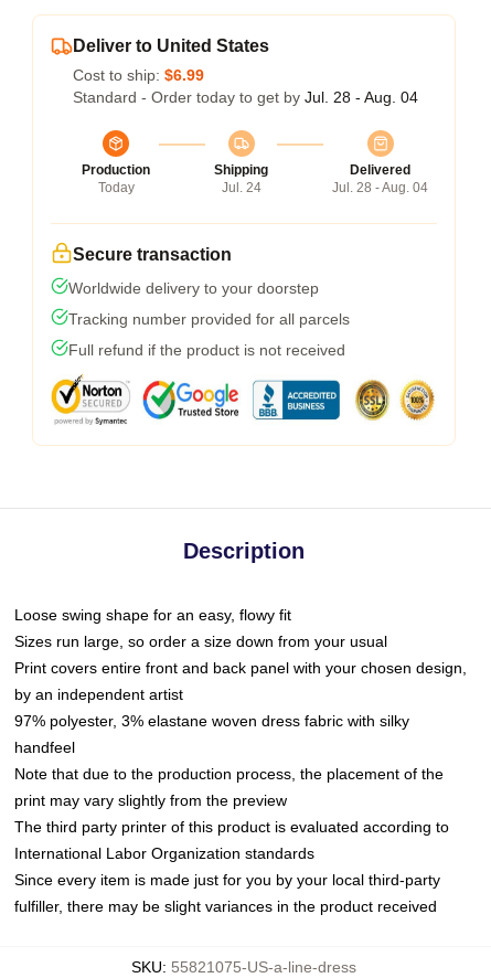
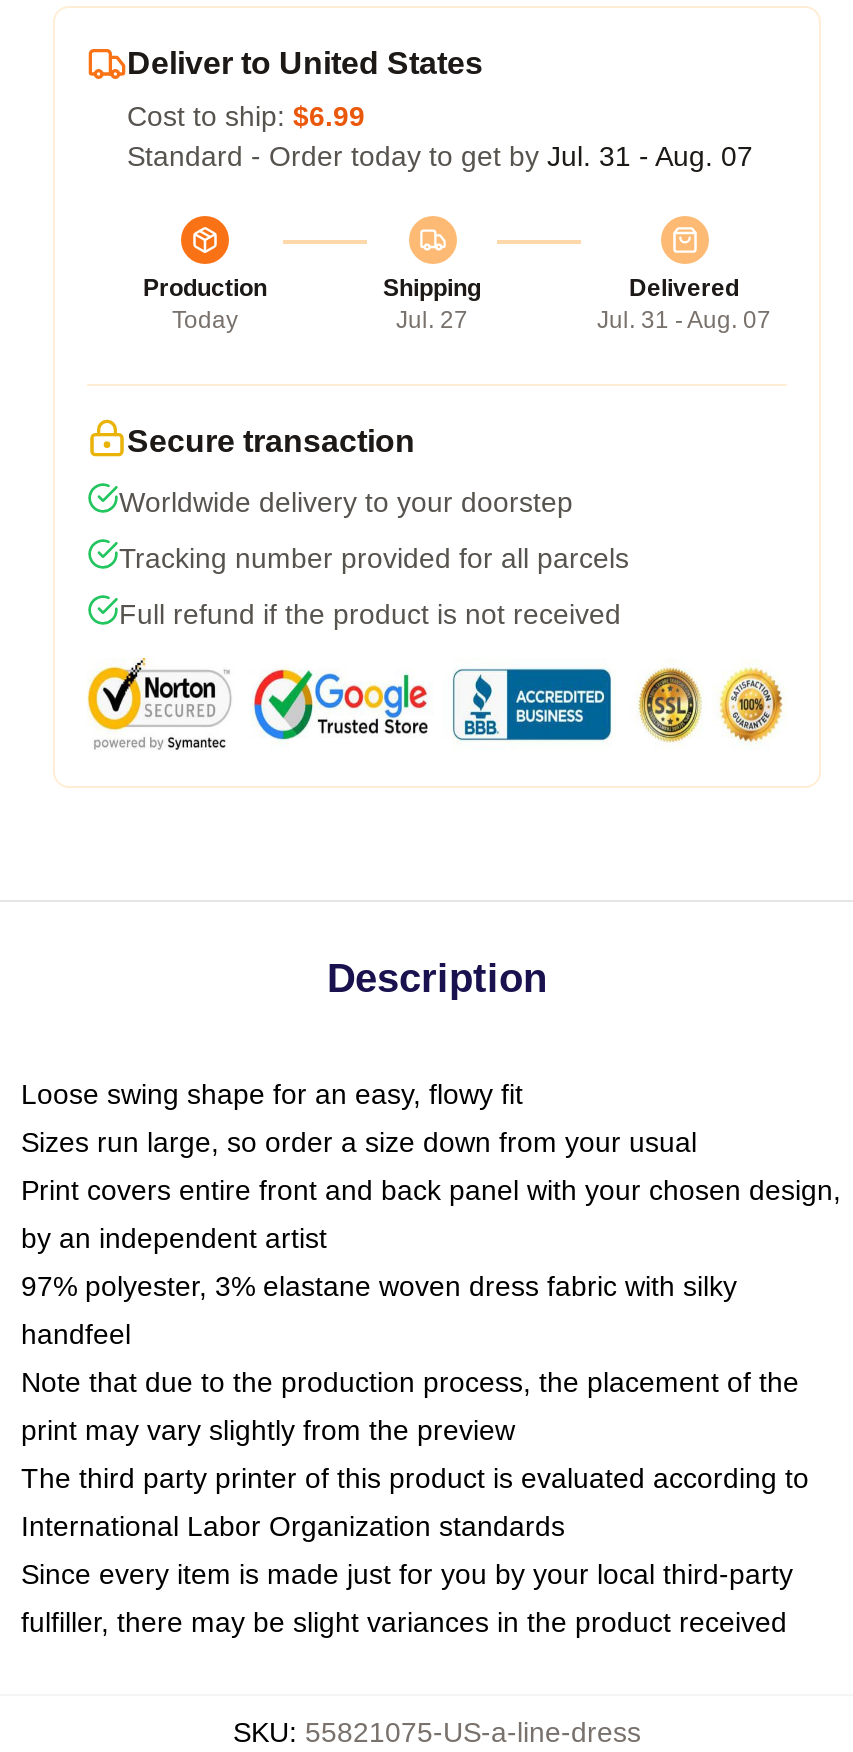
[73,88,418,106] Standard - Order today to get by Jul. 28 - Aug. 04 -> [127,139,753,171] Standard - Order today to get by Jul. 31 - Aug. 07
[221,180,261,195] Jul. 24 -> [396,305,468,333] Jul. 27
[332,180,428,195] Jul. 28 - Aug. 04 -> [597,305,771,333] Jul. 31 - Aug. 07

